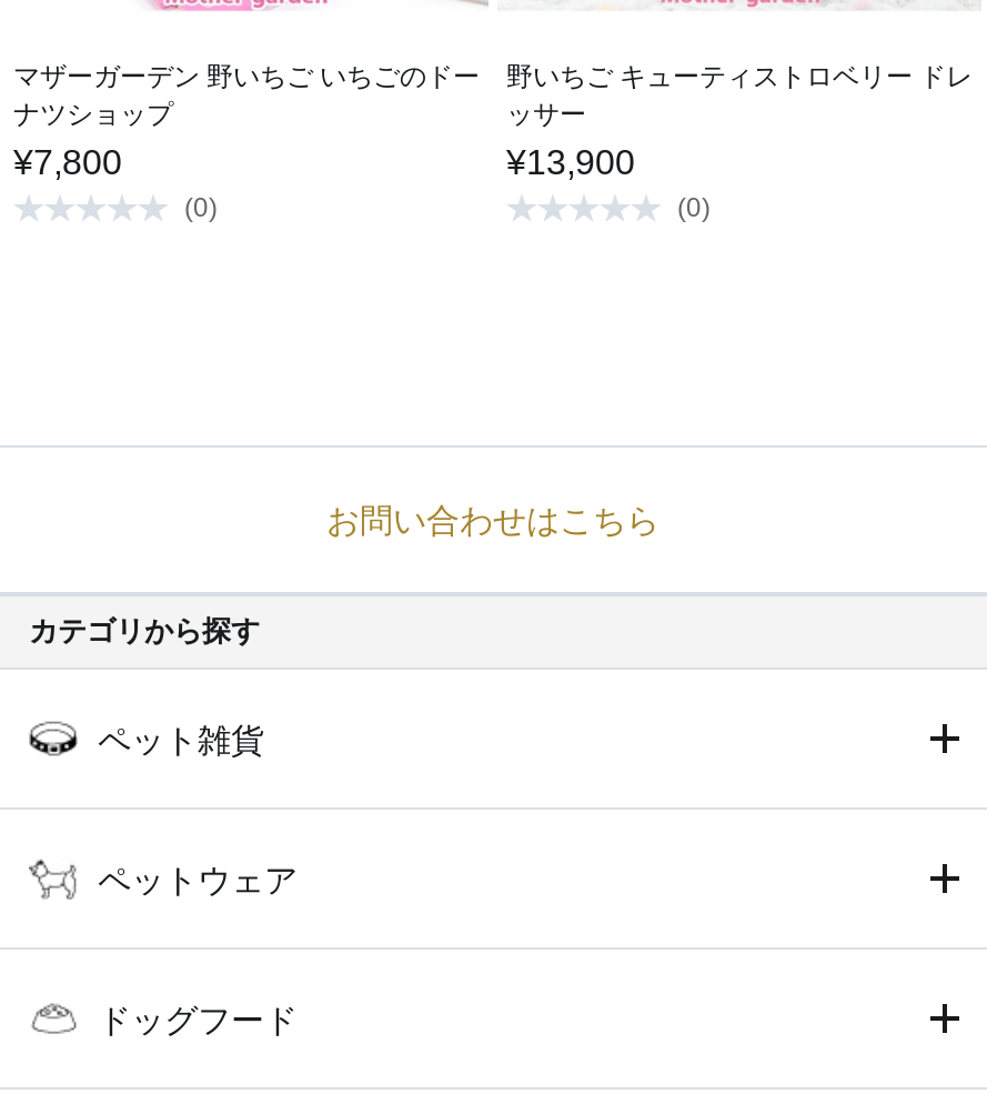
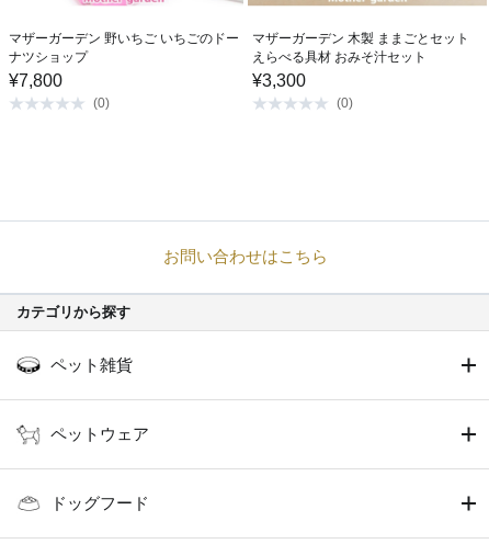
[506,62,973,182] 野いちご キューティストロベリー ドレ | ッサー | ¥13,900 -> [252,31,469,90] マザーガーデン 木製 ままごとセット | えらべる具材 おみそ汁セット | ¥3,300

